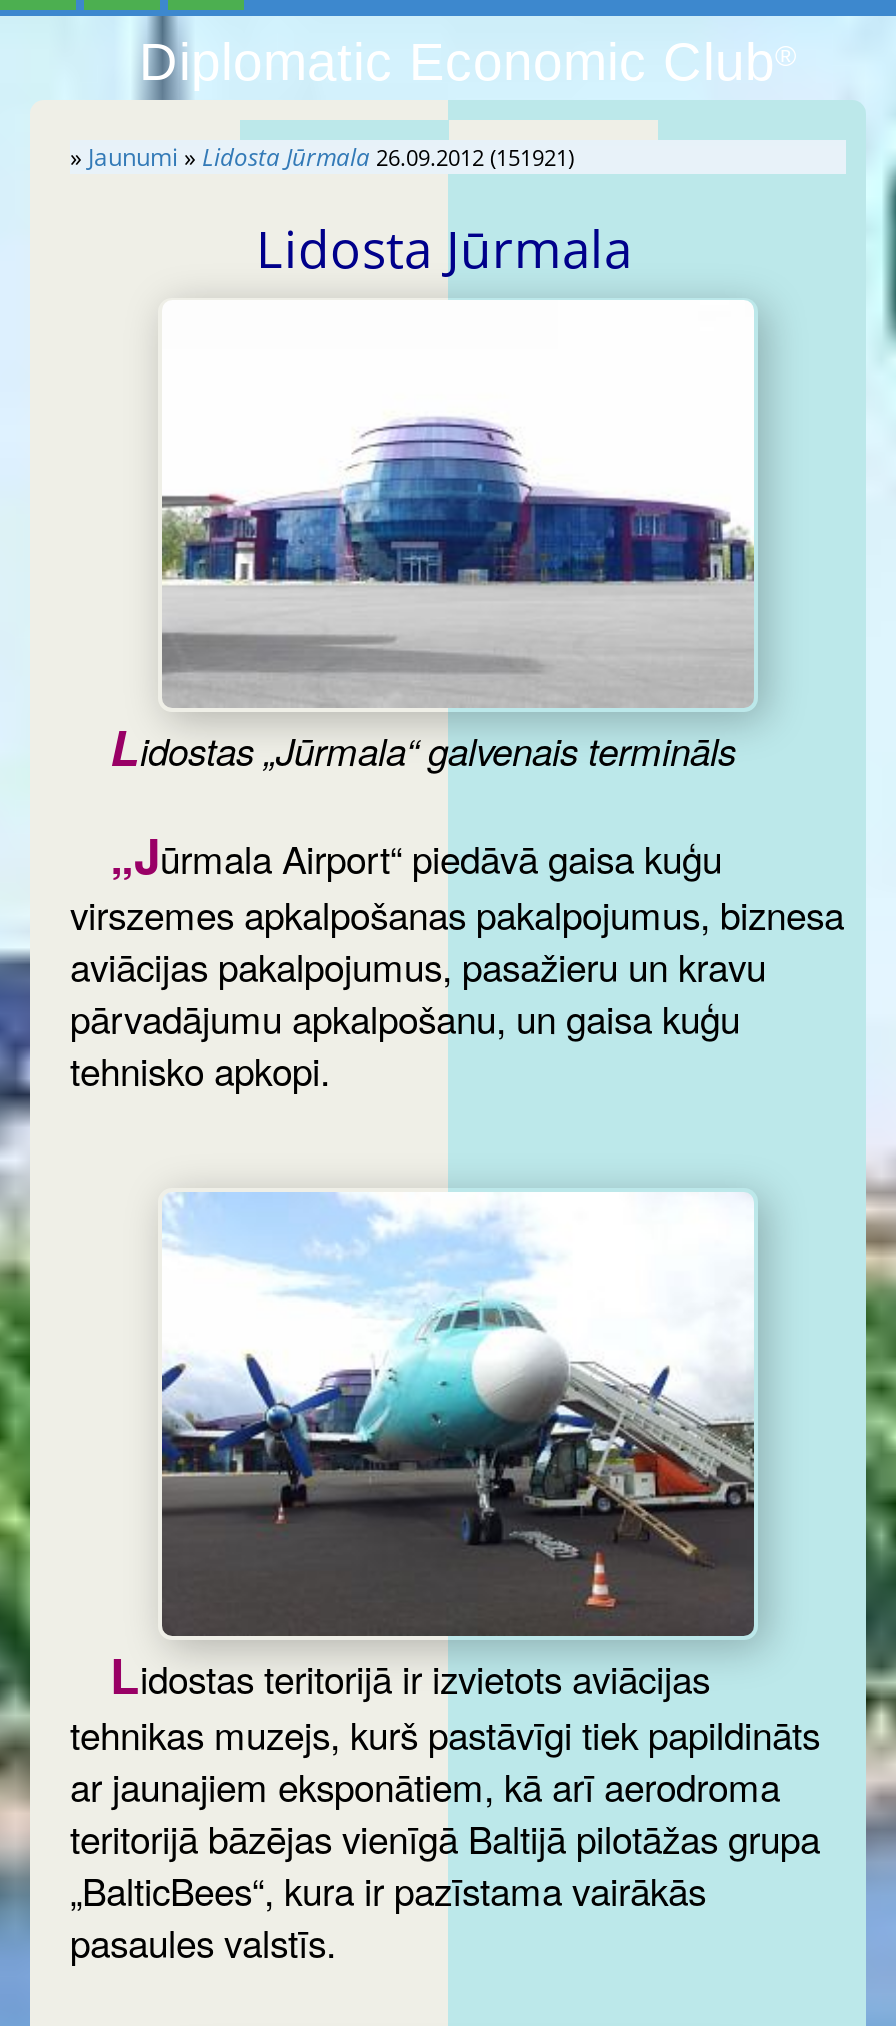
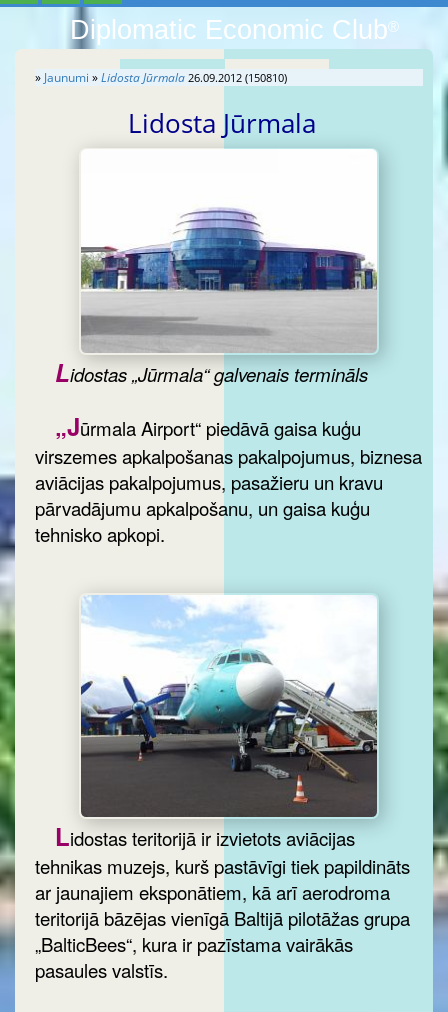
[70,140,574,174] » Jaunumi» Lidosta Jūrmala 26.09.2012 (151921) -> [35,69,287,86] » Jaunumi» Lidosta Jūrmala 26.09.2012 (150810)

